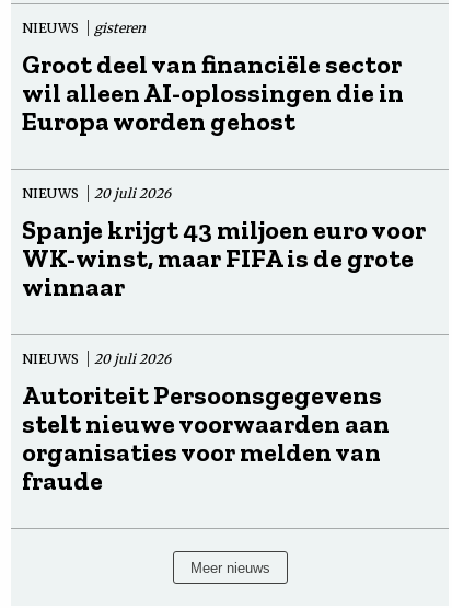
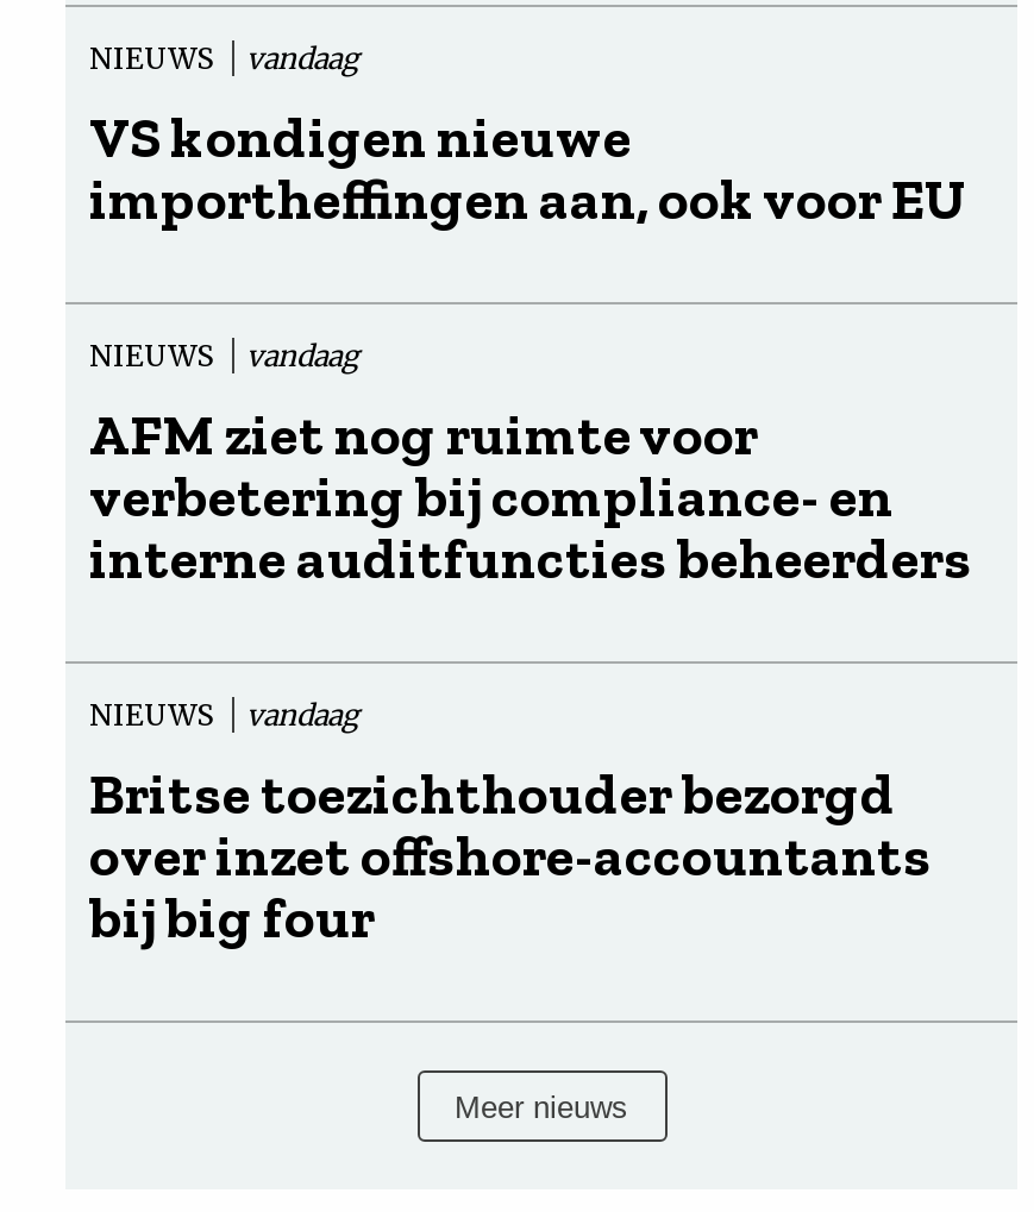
[22,19,404,136] gisteren | Groot deel van financiële sector | wil alleen AI-oplossingen die in | Europa worden gehost -> [89,39,967,232] vandaag | VS kondigen nieuwe | importheffingen aan, ook voor EU
[22,185,426,302] 20 juli 2026 | Spanje krijgt 43 miljoen euro voor | WK-winst, maar FIFA is de grote | winnaar -> [89,337,972,591] vandaag | AFM ziet nog ruimte voor | verbetering bij compliance- en | interne auditfuncties beheerders
[22,350,390,496] 20 juli 2026 | Autoriteit Persoonsgegevens | stelt nieuwe voorwaarden aan | organisaties voor melden van | fraude -> [89,696,932,951] vandaag | Britse toezichthouder bezorgd | over inzet offshore-accountants | bij big four

